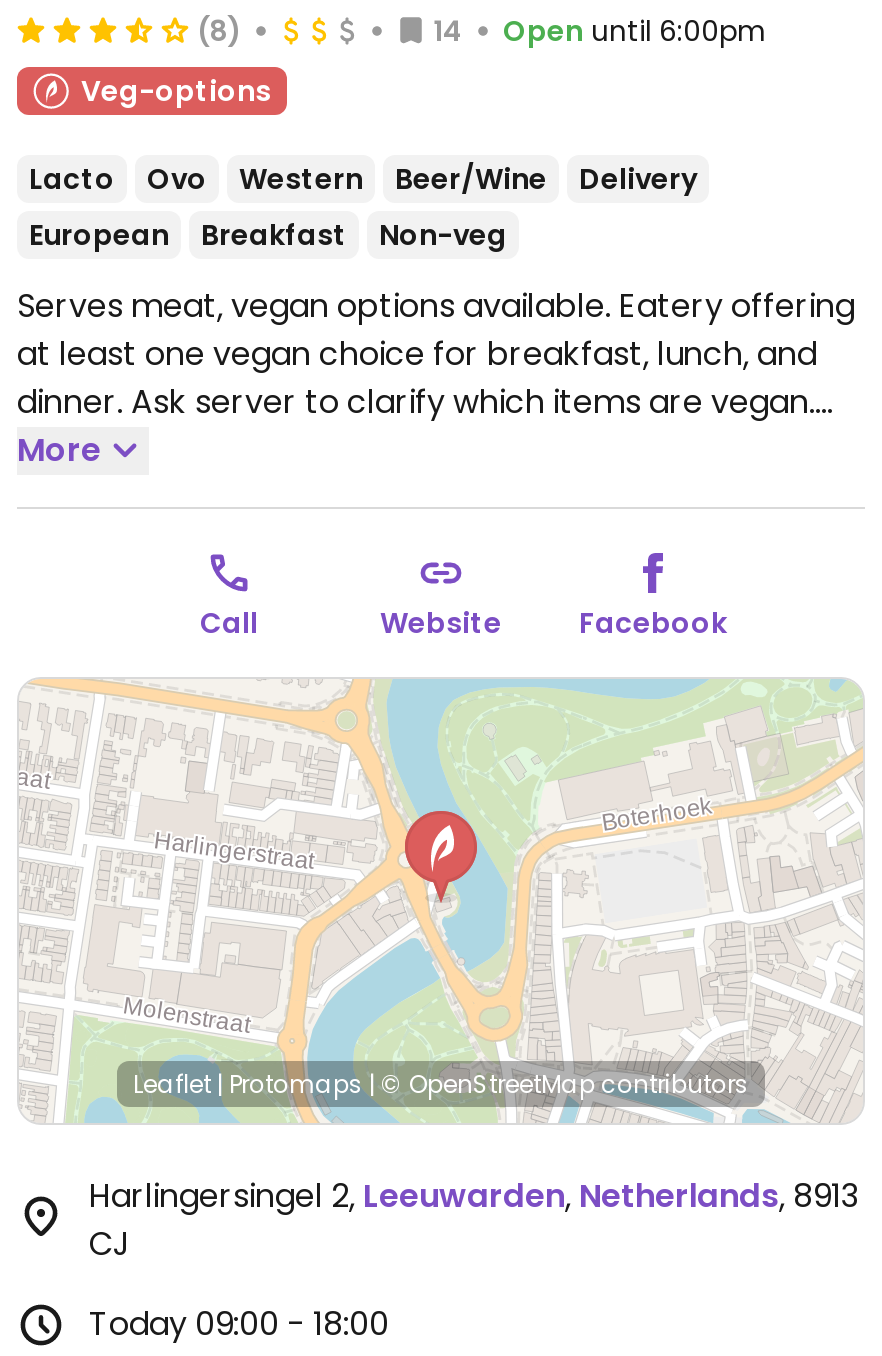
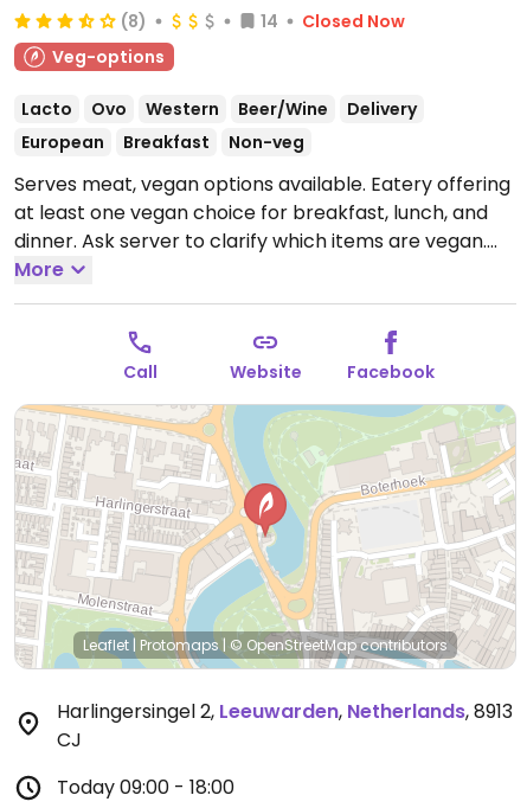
[503,10,767,50] Open until 6:00pm -> [302,9,405,33] Closed Now

